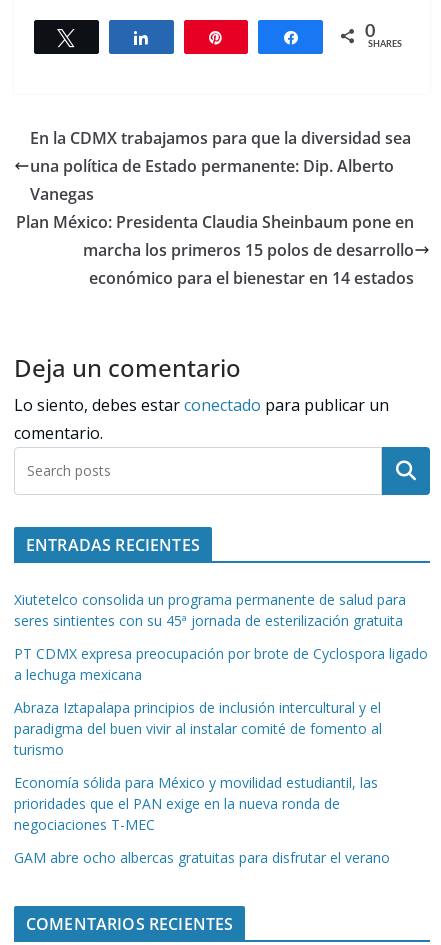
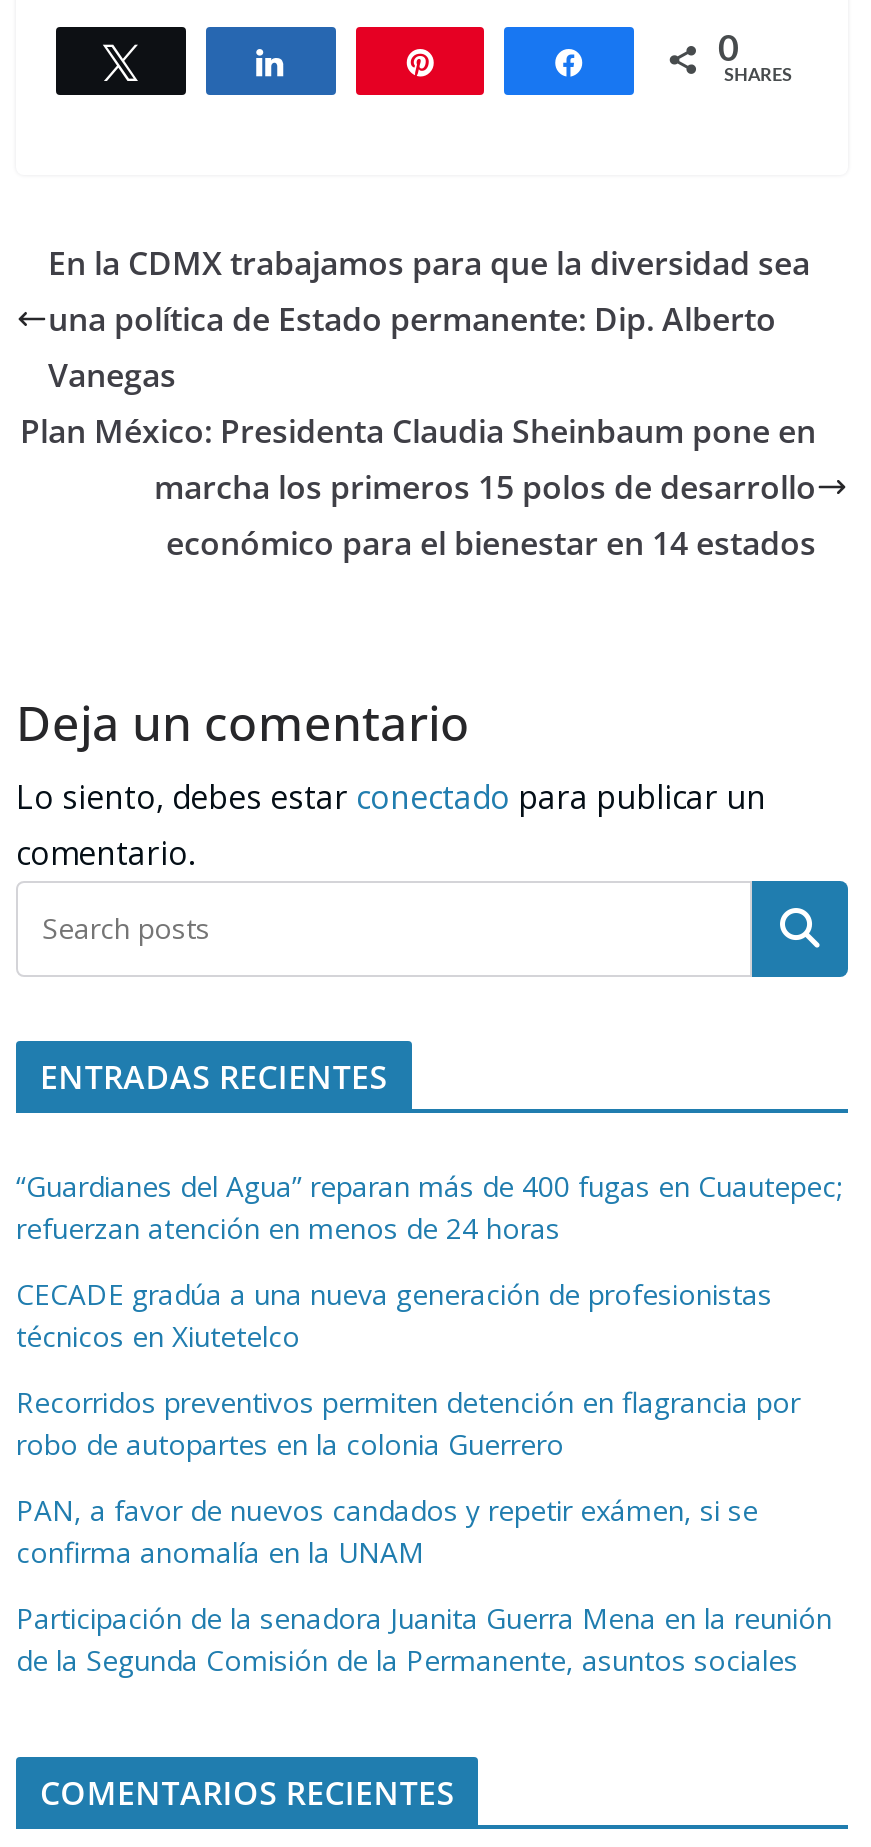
[14,590,406,630] Xiutetelco consolida un programa permanente de salud para | seres sintientes con su 45ª jornada de esterilización gratuita -> [16,1168,842,1248] “Guardianes del Agua” reparan más de 400 fugas en Cuautepec; | refuerzan atención en menos de 24 horas
[14,644,428,684] PT CDMX expresa preocupación por brote de Cyclospora ligado | a lechuga mexicana -> [16,1276,772,1356] CECADE gradúa a una nueva generación de profesionistas | técnicos en Xiutetelco
[14,698,382,759] Abraza Iztapalapa principios de inclusión intercultural y el | paradigma del buen vivir al instalar comité de fomento al | turismo -> [16,1384,800,1464] Recorridos preventivos permiten detención en flagrancia por | robo de autopartes en la colonia Guerrero
[14,773,378,834] Economía sólida para México y movilidad estudiantil, las | prioridades que el PAN exige en la nueva ronda de | negociaciones T-MEC -> [16,1492,758,1572] PAN, a favor de nuevos candados y repetir exámen, si se | confirma anomalía en la UNAM
[14,848,390,867] GAM abre ocho albercas gratuitas para disfrutar el verano -> [16,1600,832,1680] Participación de la senadora Juanita Guerra Mena en la reunión | de la Segunda Comisión de la Permanente, asuntos sociales

